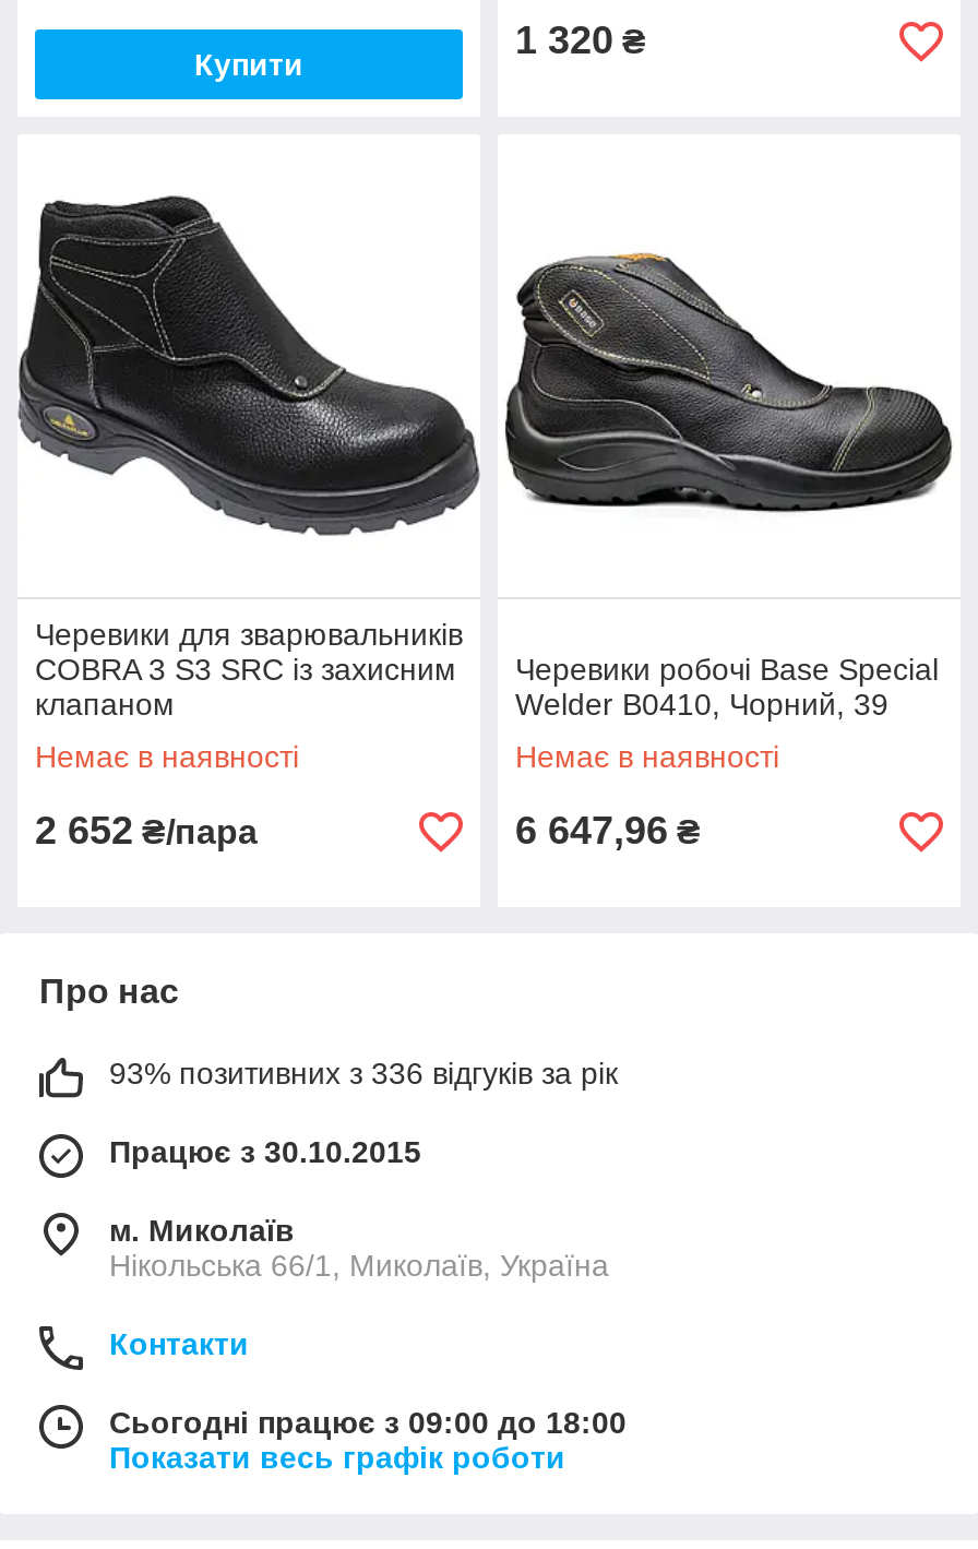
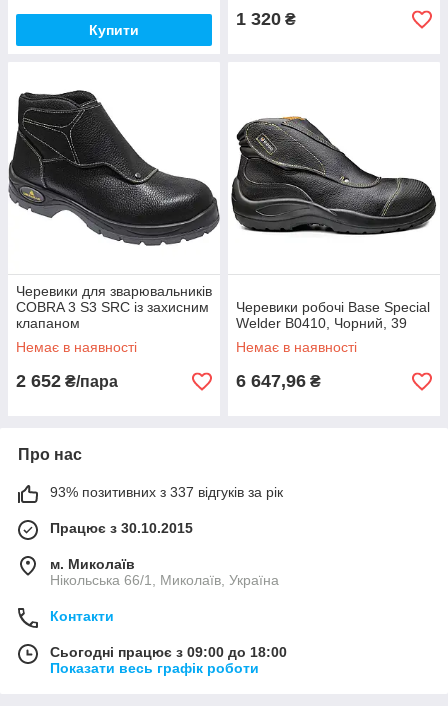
[109,1056,618,1091] 93% позитивних з 336 відгуків за рік -> [50,484,283,500] 93% позитивних з 337 відгуків за рік

